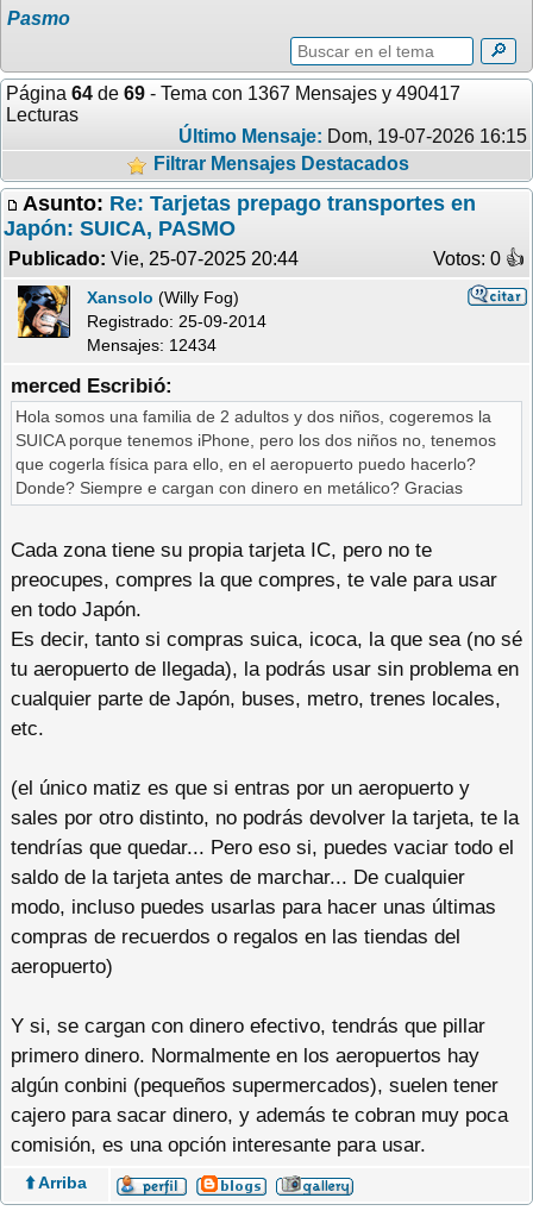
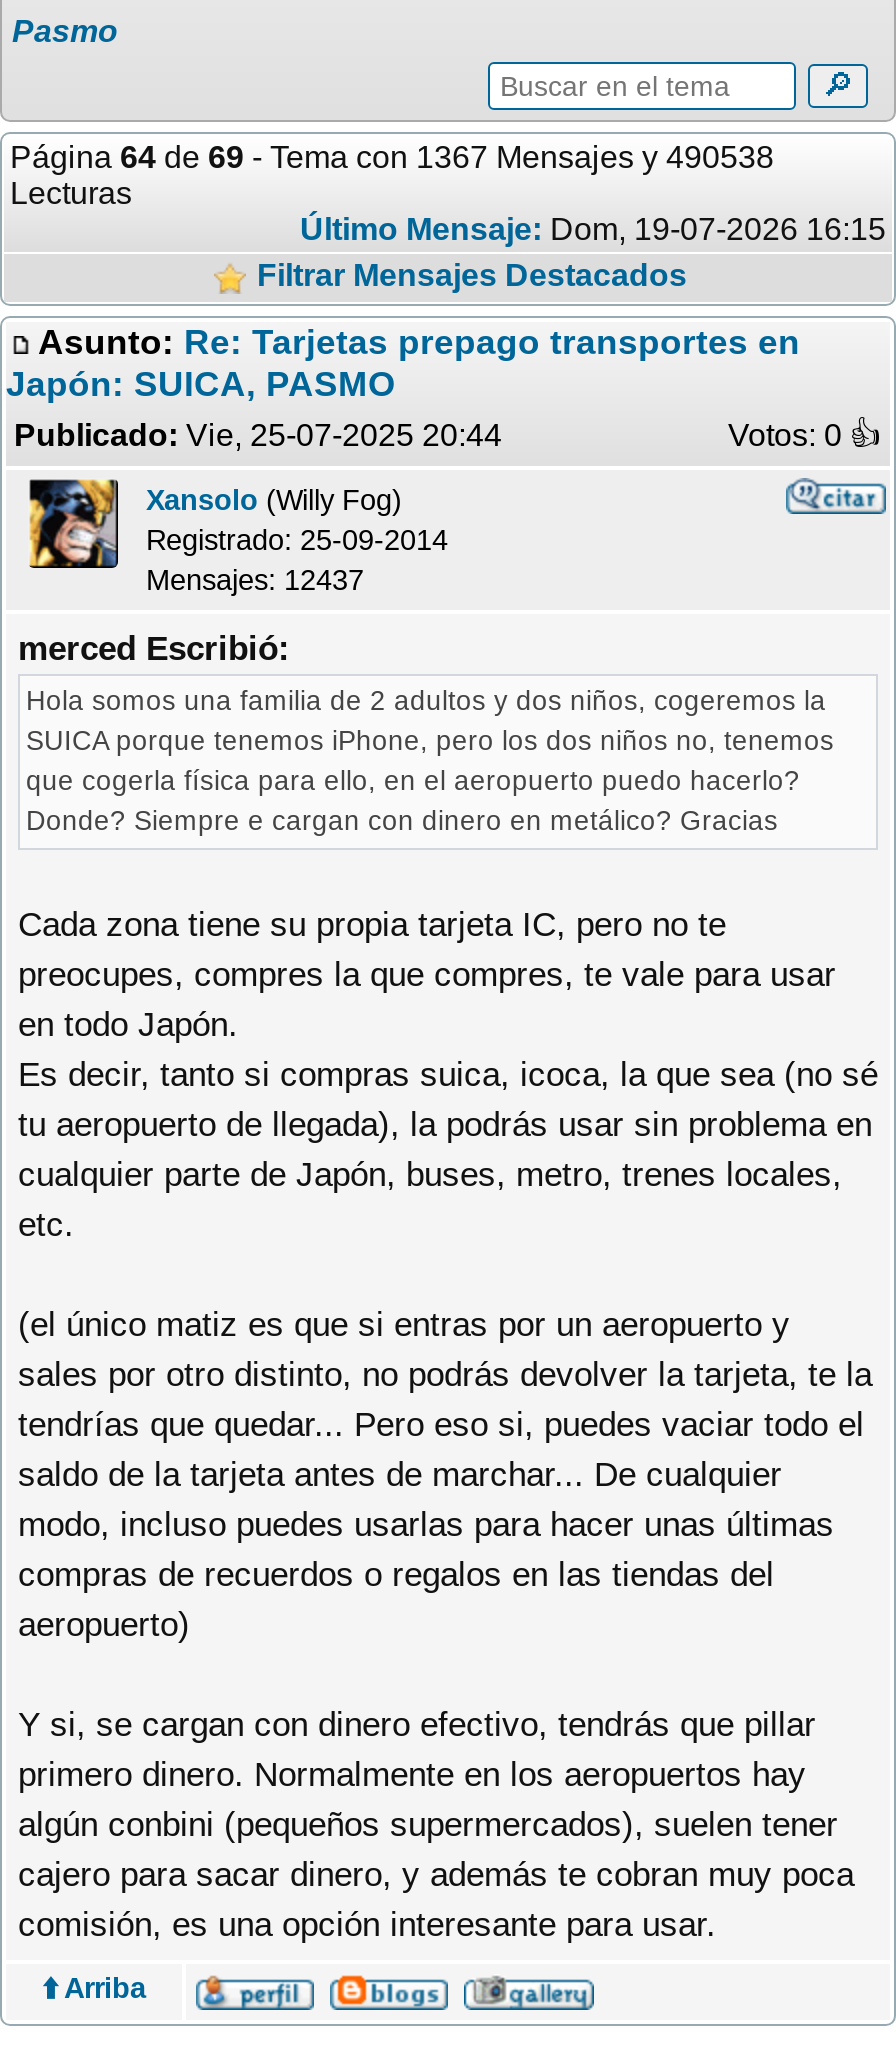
[6,83,460,103] Página 64 de 69 - Tema con 1367 Mensajes y 490417 -> [10,139,774,173] Página 64 de 69 - Tema con 1367 Mensajes y 490538
[87,335,217,354] Mensajes: 12434 -> [146,563,364,595] Mensajes: 12437

